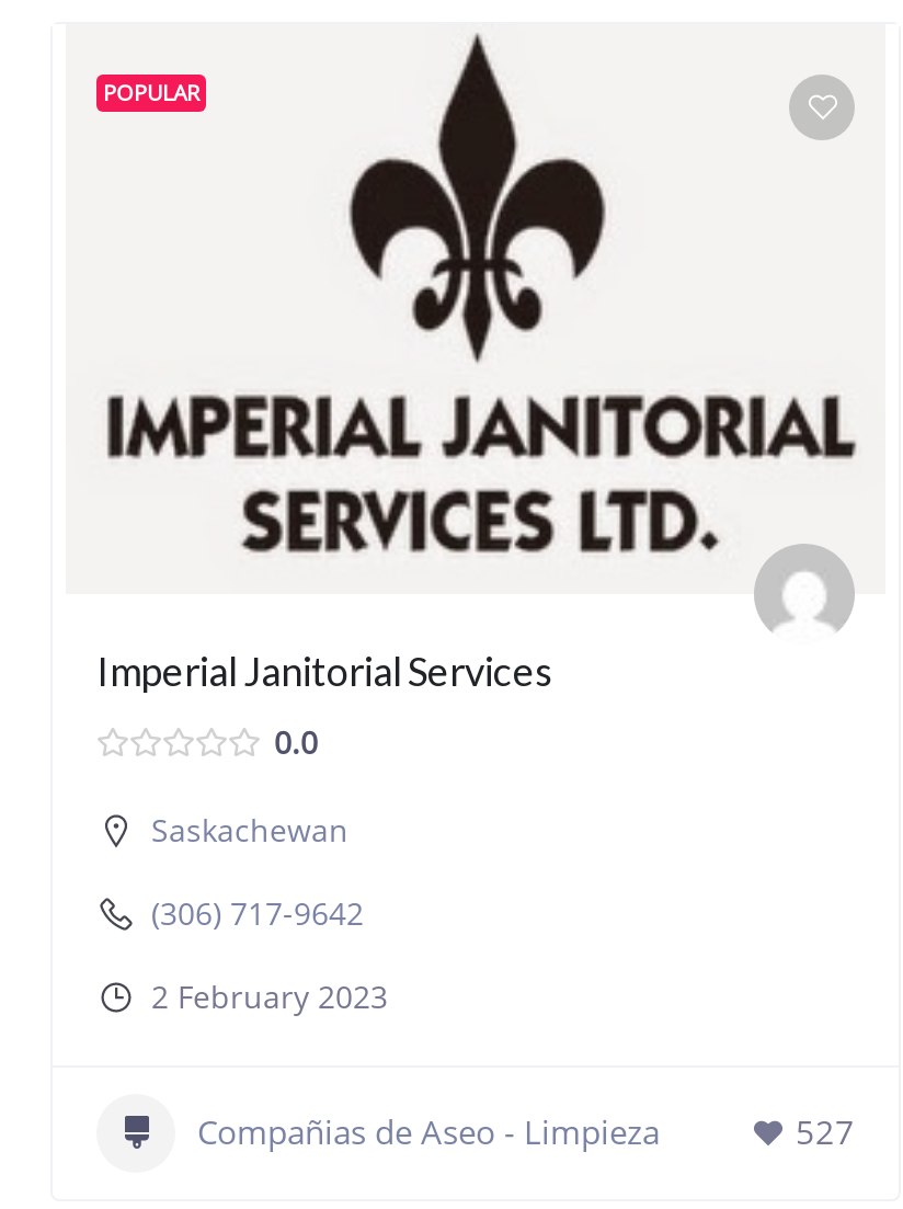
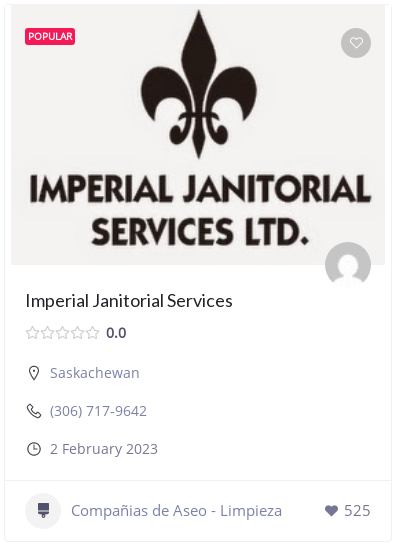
[796,1110,855,1154] 527 -> [344,500,371,520] 525

